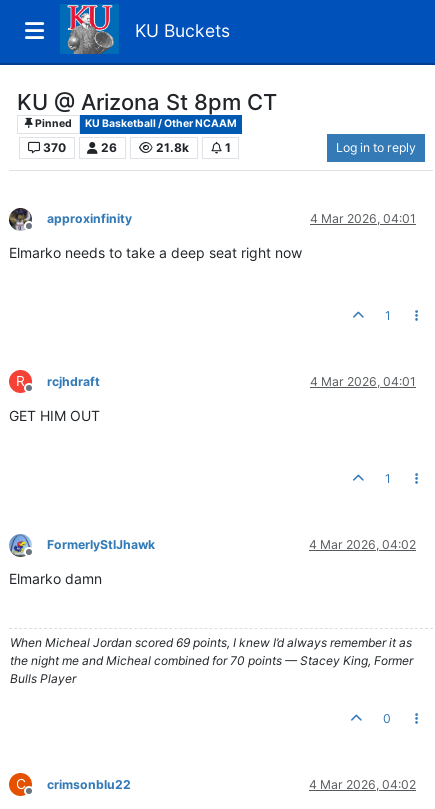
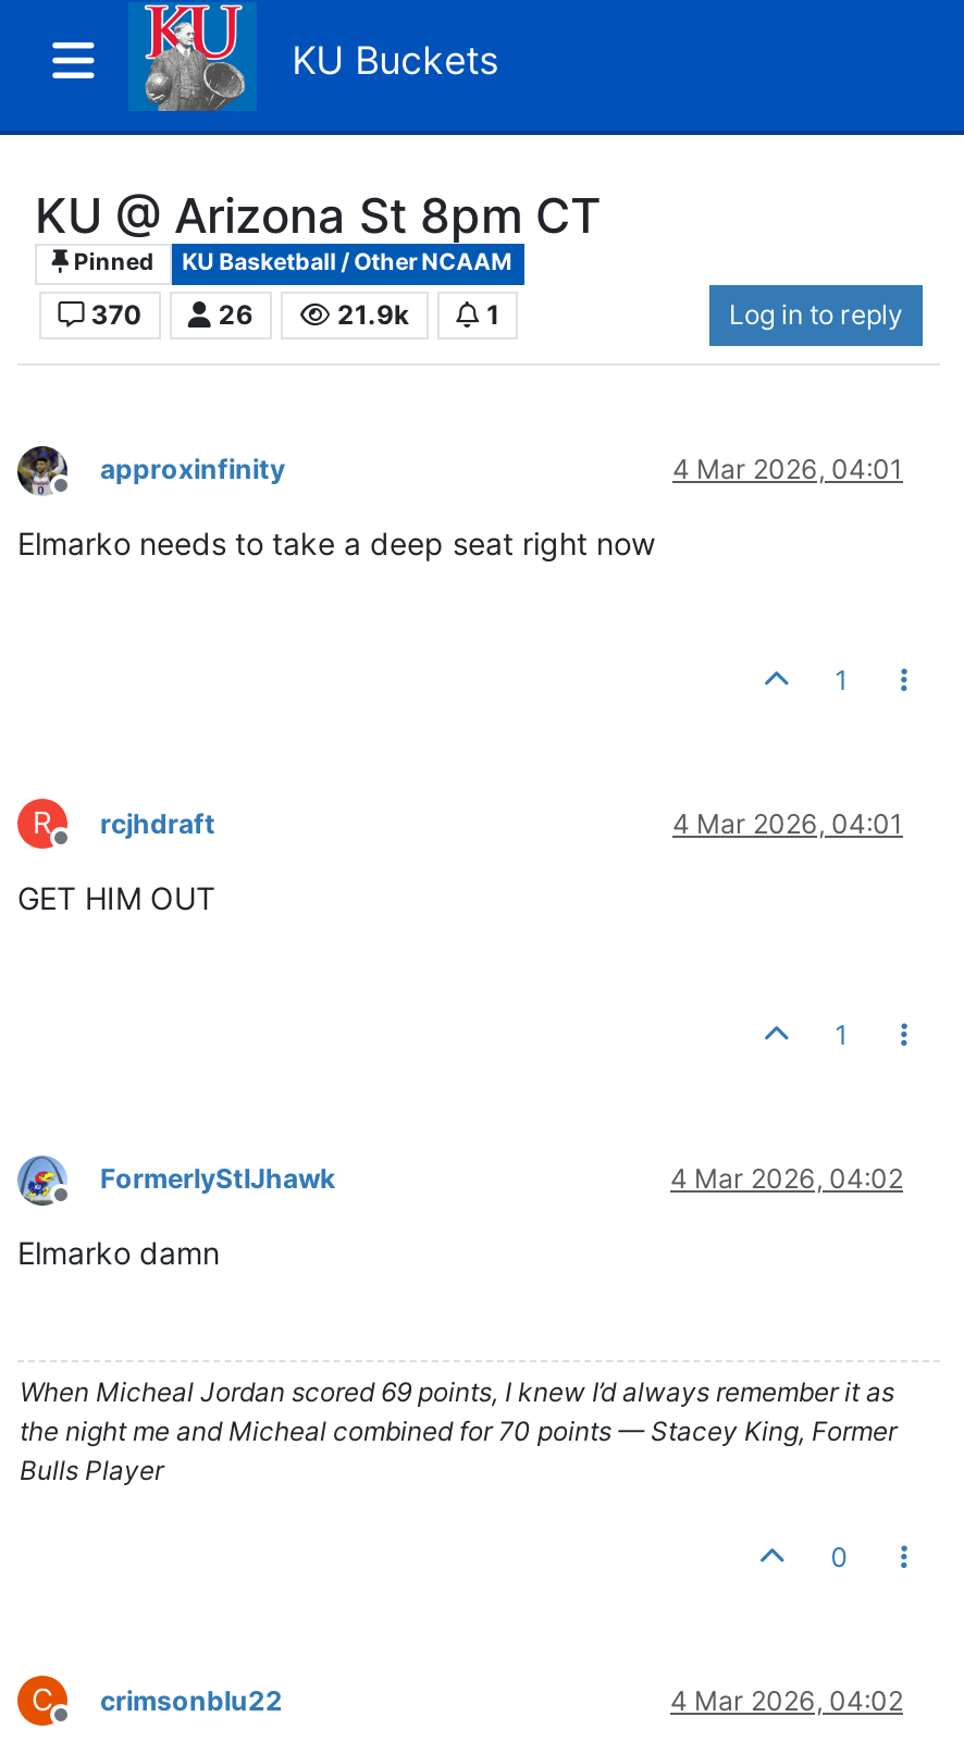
[156,140,189,155] 21.8k -> [337,298,409,331] 21.9k

